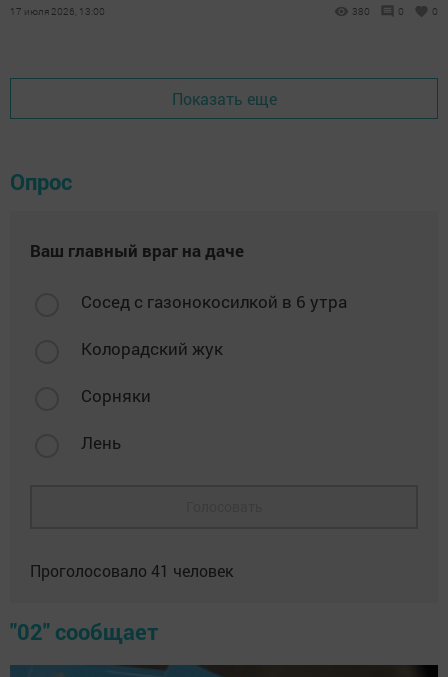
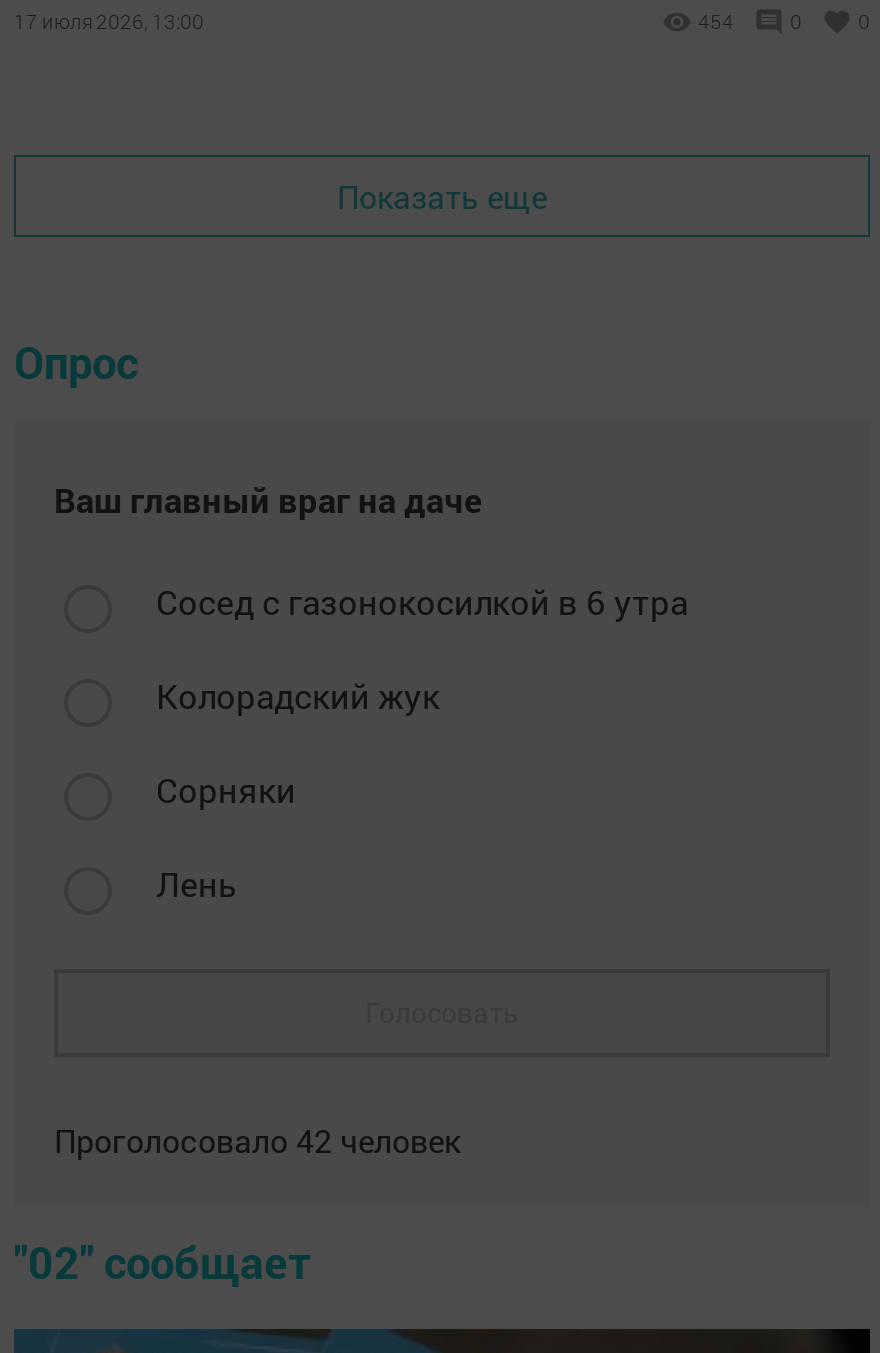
[352,5,370,18] 380 -> [698,9,734,35] 454
[30,560,233,581] Проголосовало 41 человек -> [54,1119,460,1161] Проголосовало 42 человек

